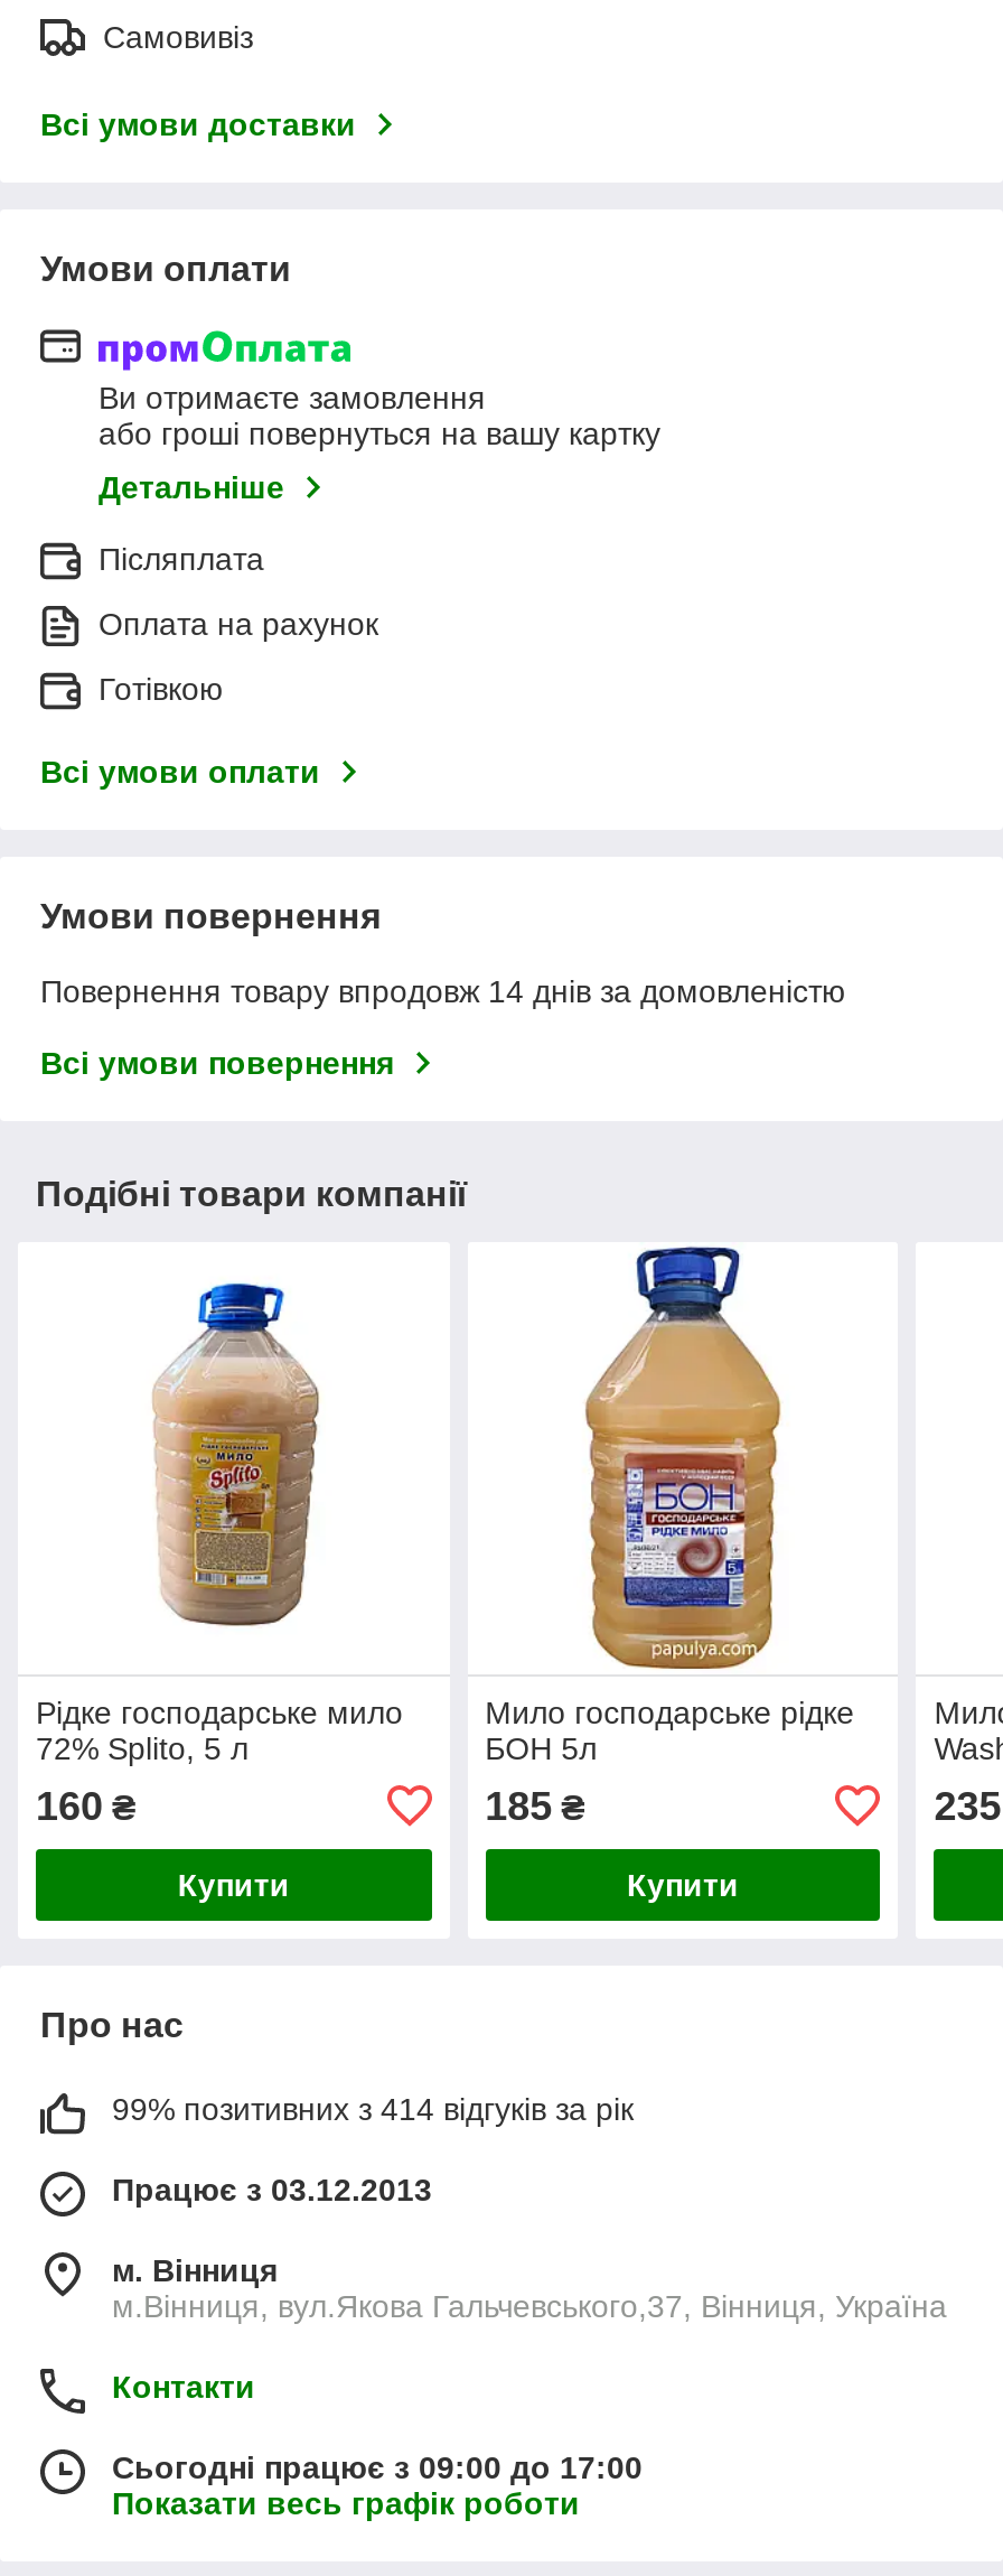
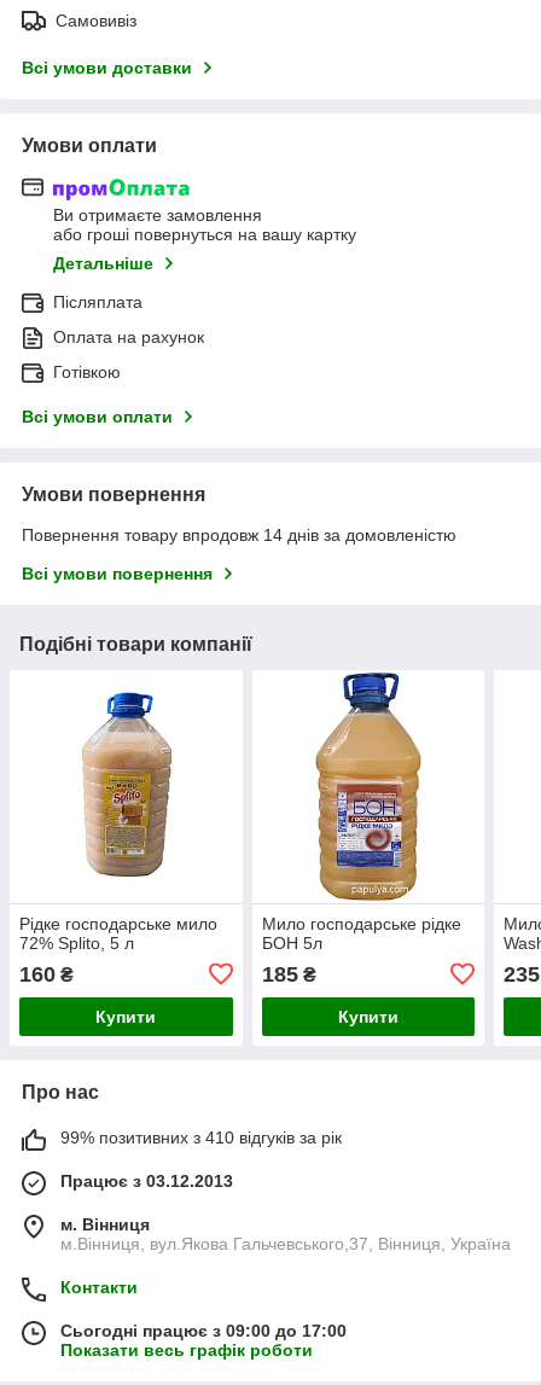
[112,2091,634,2126] 99% позитивних з 414 відгуків за рік -> [60,1128,342,1147] 99% позитивних з 410 відгуків за рік

